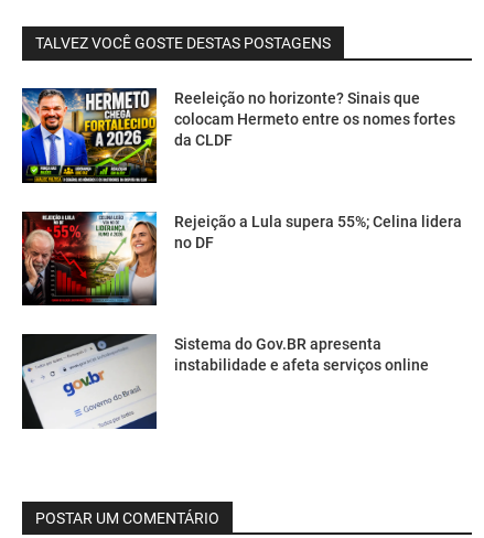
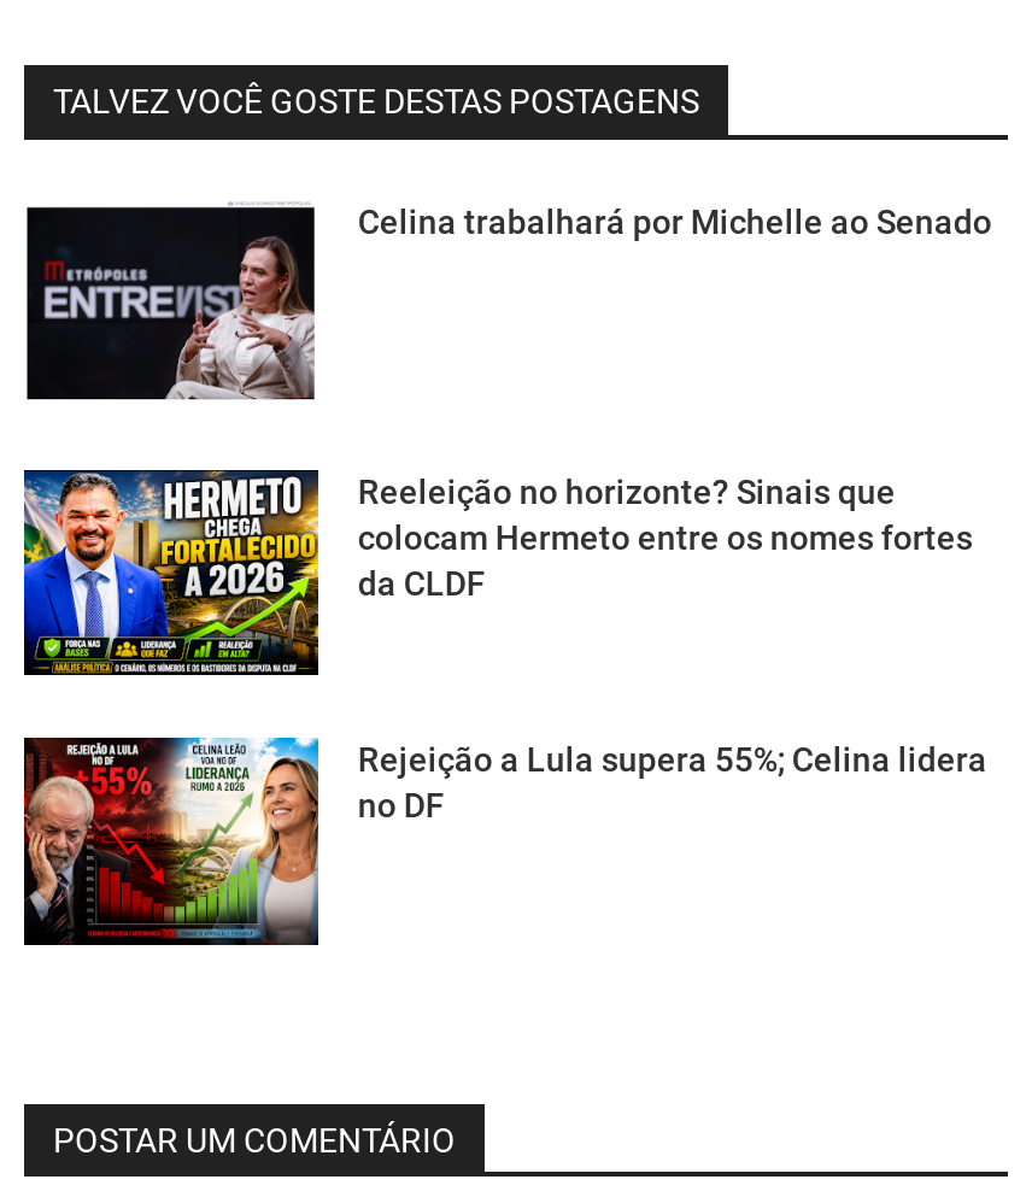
none -> [24,203,992,407] [image] | Celina trabalhará por Michelle ao Senado
moved [20,87,462,251] -> [19,468,987,825]: [image] | Reeleição no horizonte? Sinais que | colocam Hermeto entre os nomes fortes | da CLDF | Rejeição a Lula supera 55%; Celina lidera | no DF
moved [20,208,159,306] -> [19,733,323,947]: [image]
[21,333,429,430] [image] | Sistema do Gov.BR apresenta | instabilidade e afeta serviços online -> none

